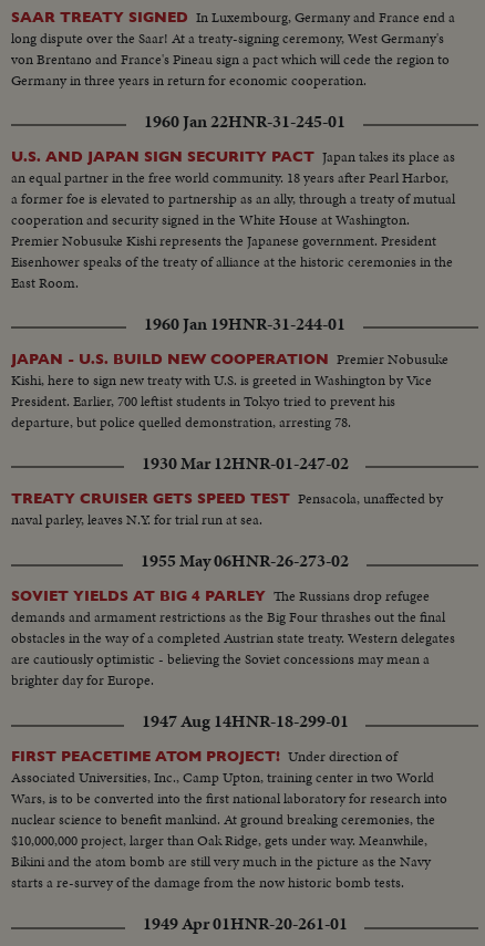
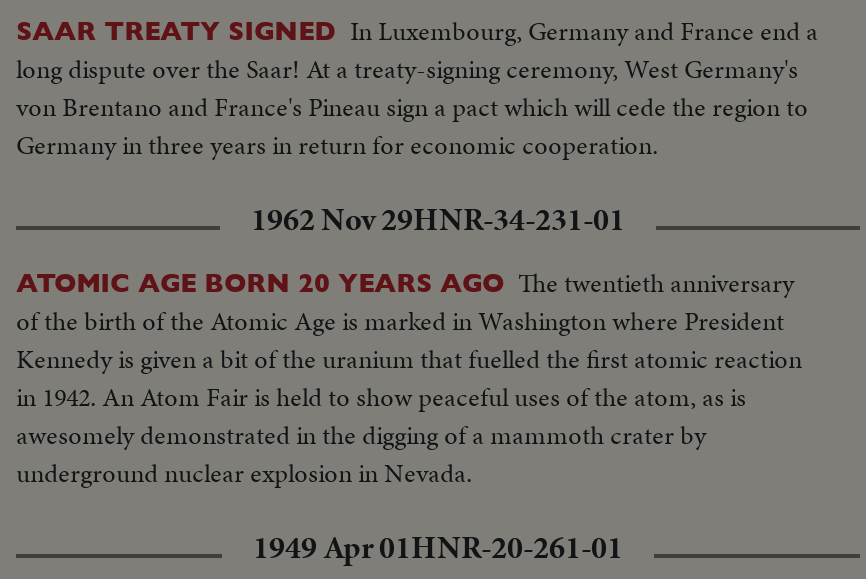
[11,110,455,893] 1960 Jan 22HNR-31-245-01 | U.S. AND JAPAN SIGN SECURITY PACT Japan takes its place as | an equal partner in the free world community. 18 years after Pearl Harbor, | a former foe is elevated to partnership as an ally, through a treaty of mutual | cooperation and security signed in the White House at Washington. | Premier Nobusuke Kishi represents the Japanese government. President | Eisenhower speaks of the treaty of alliance at the historic ceremonies in the | East Room. | 1960 Jan 19HNR-31-244-01 | JAPAN - U.S. BUILD NEW COOPERATION Premier Nobusuke | Kishi, here to sign new treaty with U.S. is greeted in Washington by Vice | President. Earlier, 700 leftist students in Tokyo tried to prevent his | departure, but police quelled demonstration, arresting 78. | 1930 Mar 12HNR-01-247-02 | TREATY CRUISER GETS SPEED TEST Pensacola, unaffected by | naval parley, leaves N.Y. for trial run at sea. | 1955 May 06HNR-26-273-02 | SOVIET YIELDS AT BIG 4 PARLEY The Russians drop refugee | demands and armament restrictions as the Big Four thrashes out the final | obstacles in the way of a completed Austrian state treaty. Western delegates | are cautiously optimistic - believing the Soviet concessions may mean a | brighter day for Europe. | 1947 Aug 14HNR-18-299-01 | FIRST PEACETIME ATOM PROJECT! Under direction of | Associated Universities, Inc., Camp Upton, training center in two World | Wars, is to be converted into the first national laboratory for research into | nuclear science to benefit mankind. At ground breaking ceremonies, the | $10,000,000 project, larger than Oak Ridge, gets under way. Meanwhile, | Bikini and the atom bomb are still very much in the picture as the Navy | starts a re-survey of the damage from the now historic bomb tests. -> [16,199,802,492] 1962 Nov 29HNR-34-231-01 | ATOMIC AGE BORN 20 YEARS AGO The twentieth anniversary | of the birth of the Atomic Age is marked in Washington where President | Kennedy is given a bit of the uranium that fuelled the first atomic reaction | in 1942. An Atom Fair is held to show peaceful uses of the atom, as is | awesomely demonstrated in the digging of a mammoth crater by | underground nuclear explosion in Nevada.

